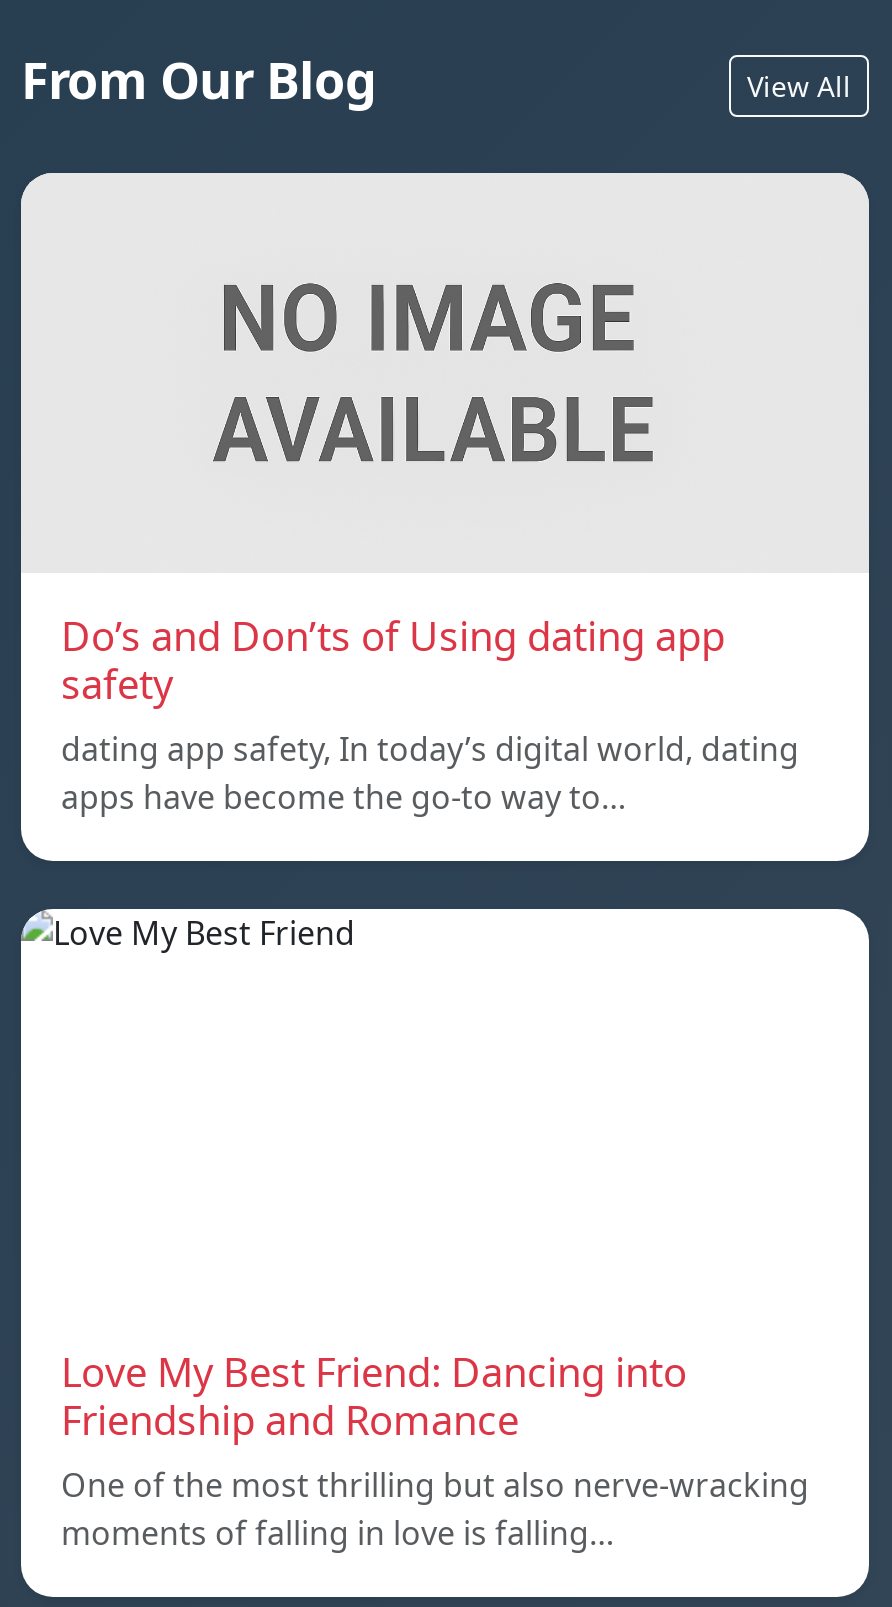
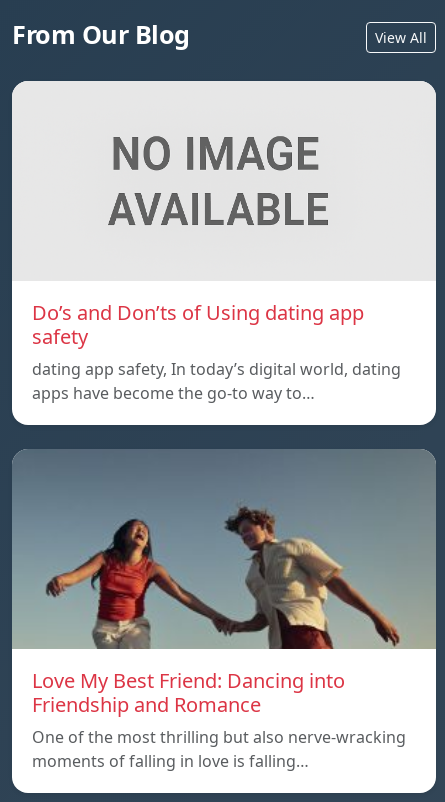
none -> [12,449,436,650] [image]

